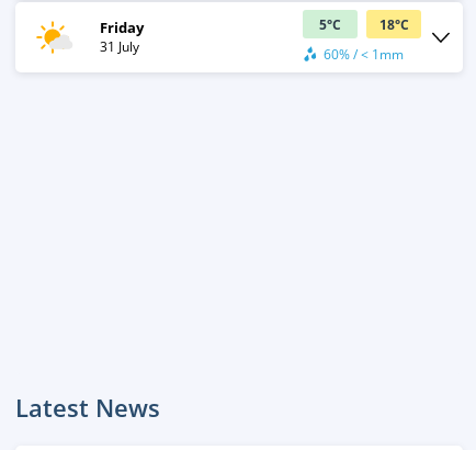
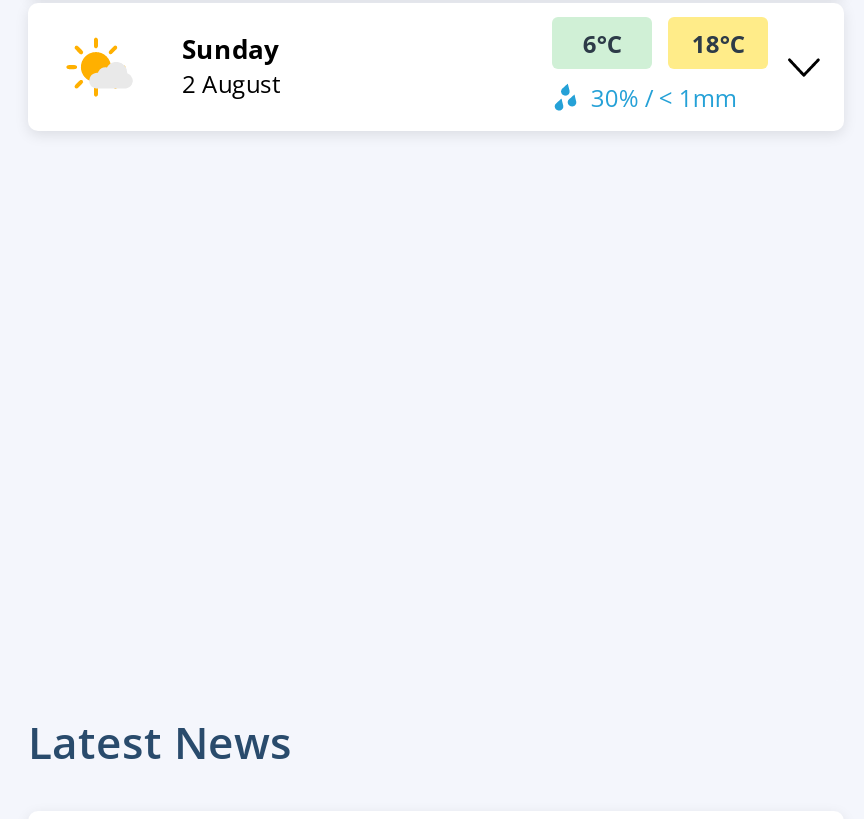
[100,18,144,56] Friday | 31 July -> [182,31,280,101] Sunday | 2 August
[320,15,342,34] 5°C -> [583,27,623,61] 6°C
[324,45,404,63] 60% / < 1mm -> [591,81,737,115] 30% / < 1mm

